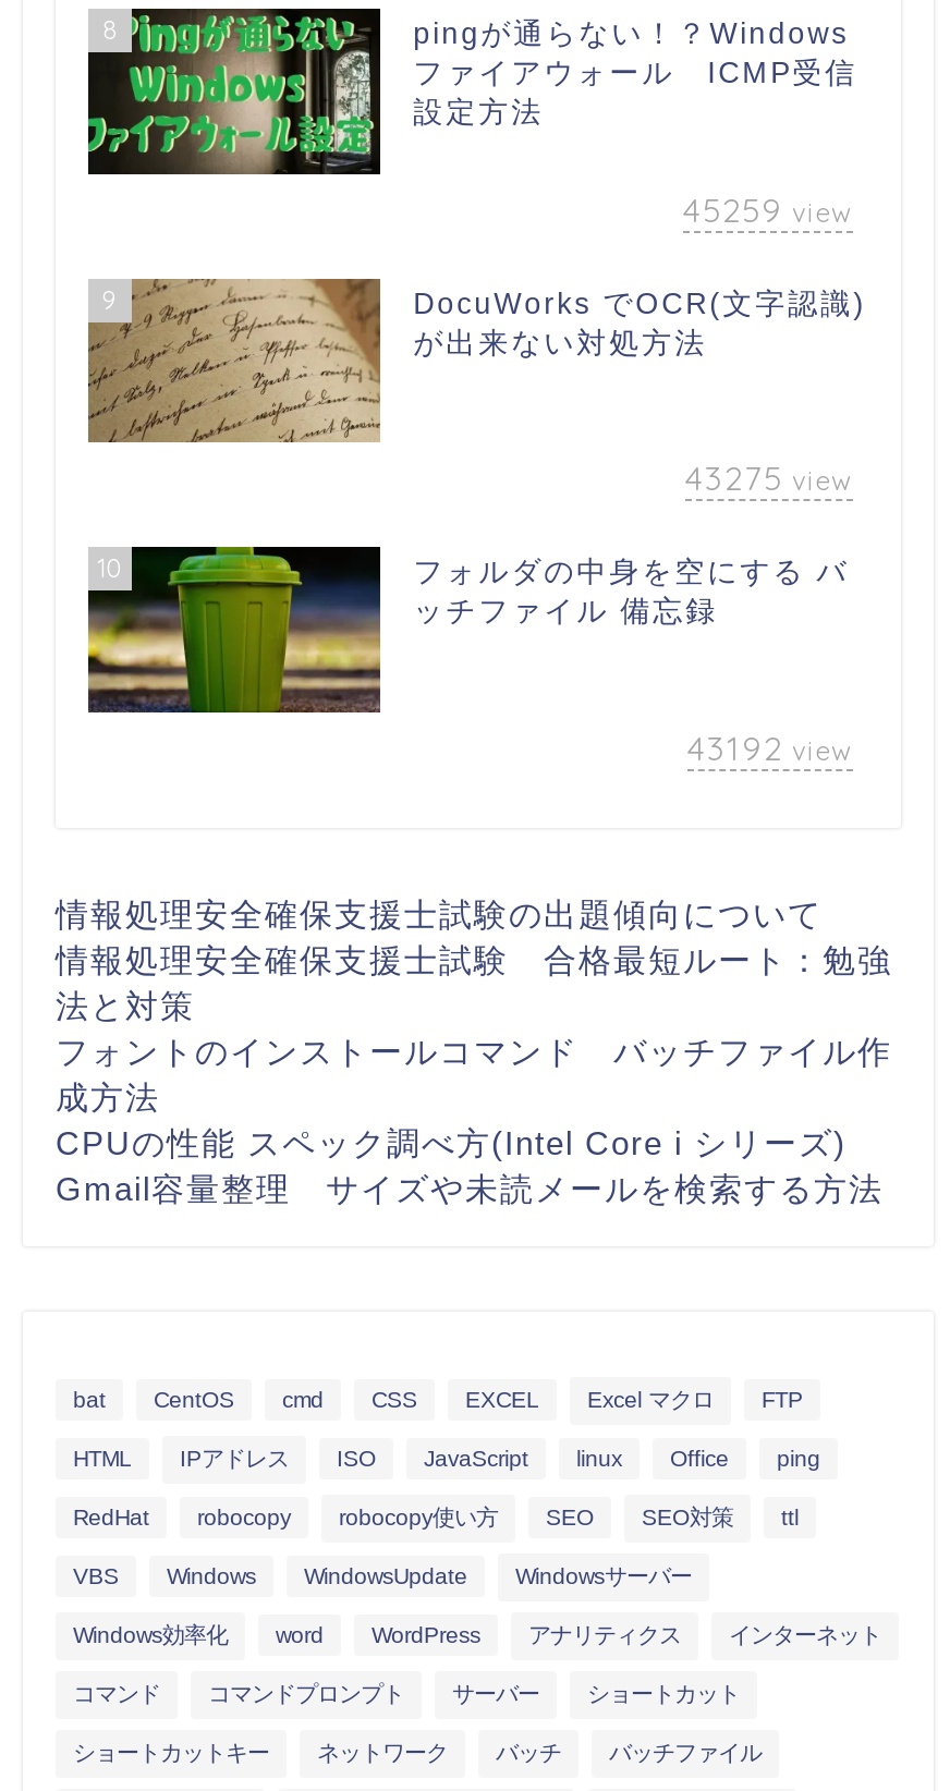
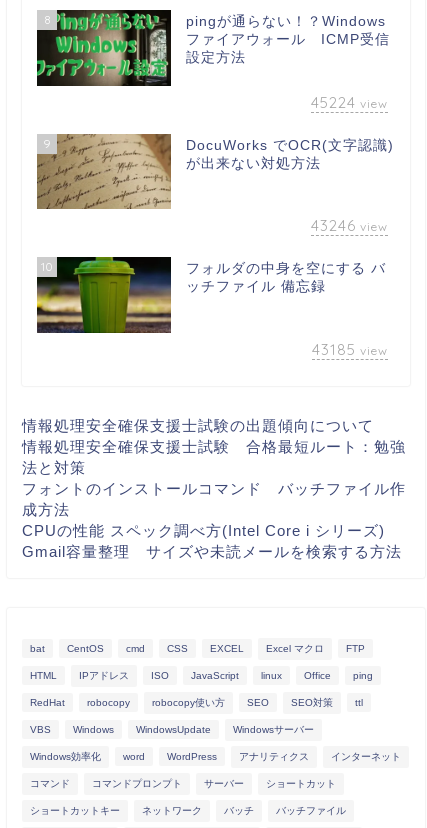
[683,189,853,231] 45259 view -> [311,93,388,112] 45224 view
[685,458,853,500] 43275 view -> [311,216,388,235] 43246 view
[687,728,853,769] 43192 view -> [312,340,388,359] 43185 view

